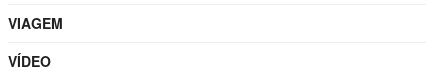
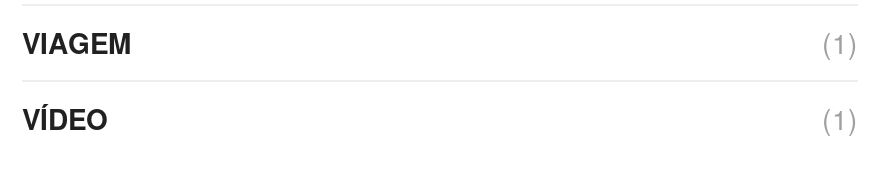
none -> [822,22,858,62] (1)
none -> [822,98,858,138] (1)

